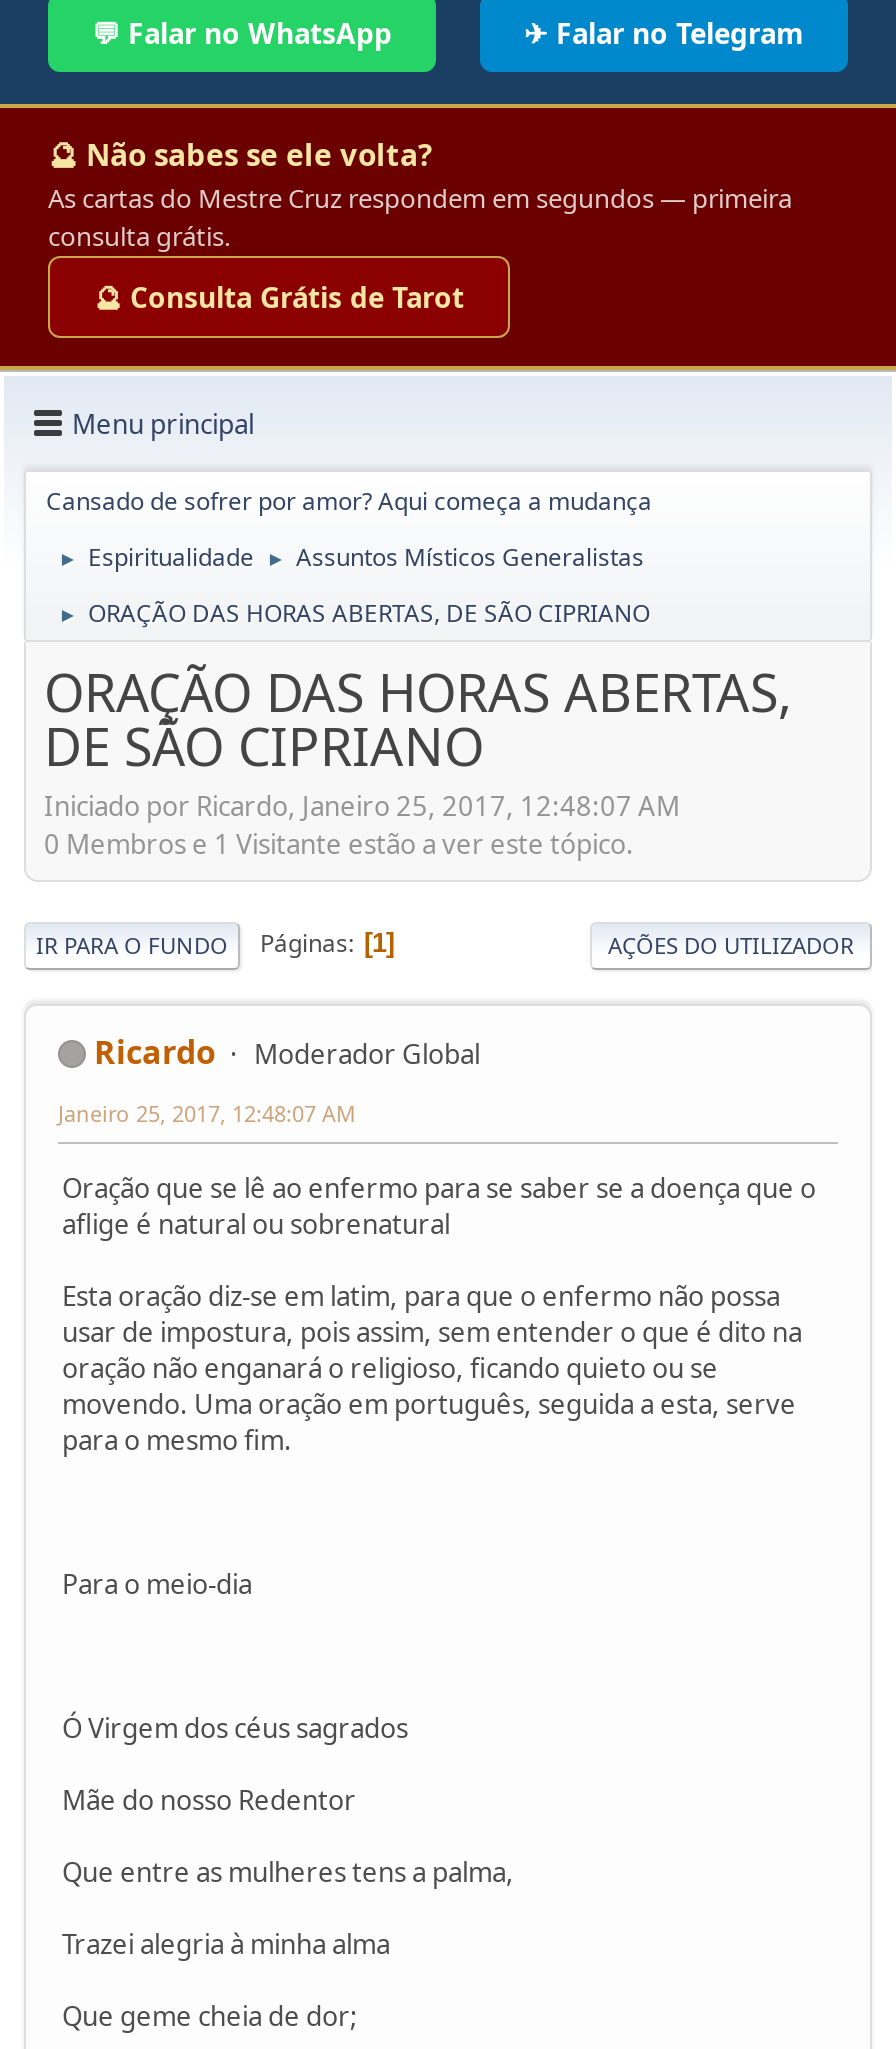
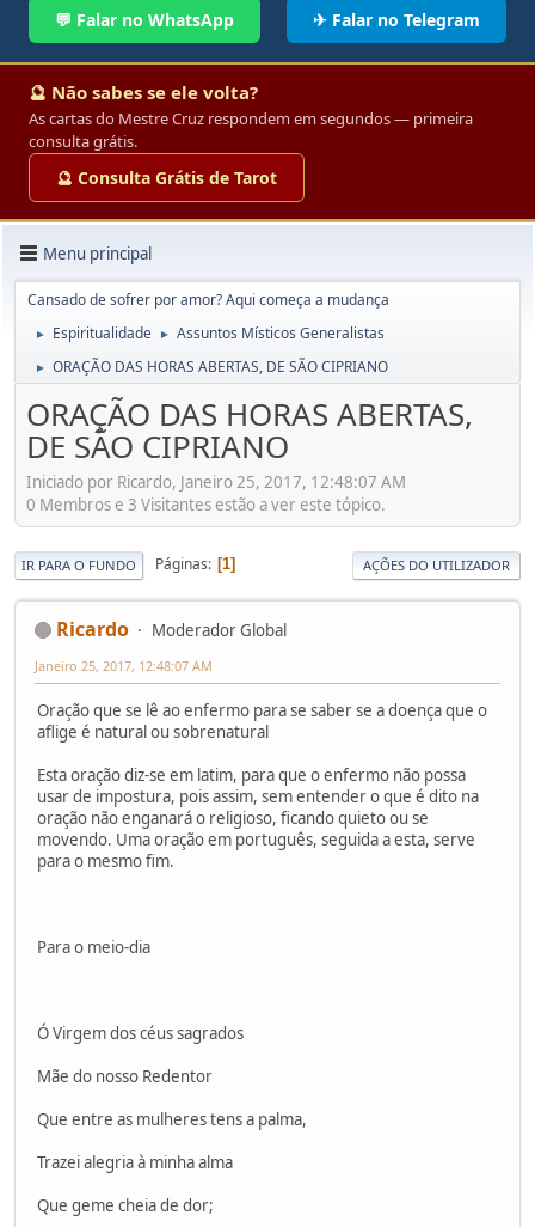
[44,825,634,861] 0 Membros e 1 Visitante estão a ver este tópico. -> [26,493,386,515] 0 Membros e 3 Visitantes estão a ver este tópico.

